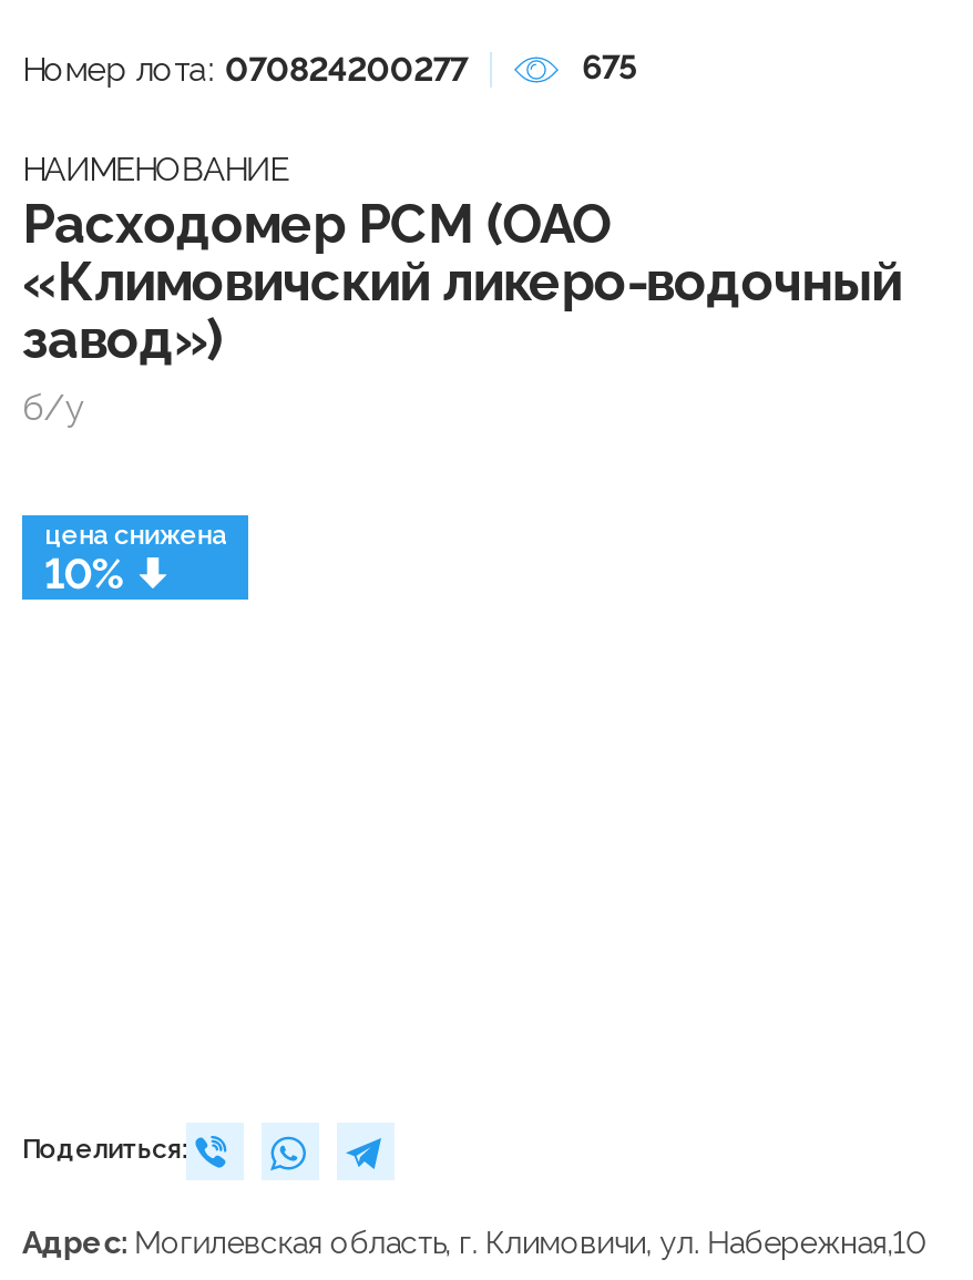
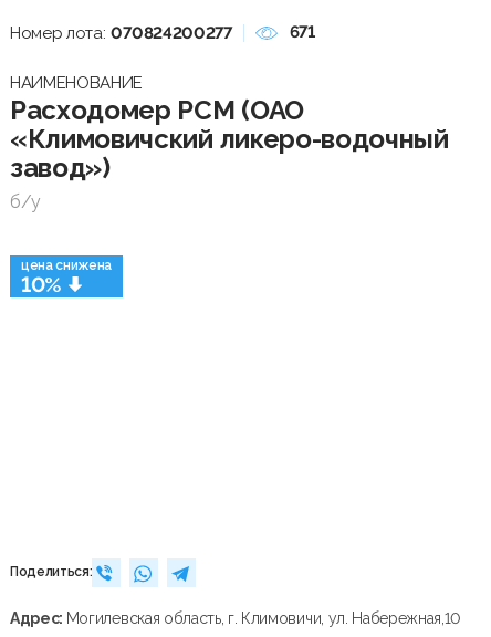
[582,48,638,88] 675 -> [289,22,315,42] 671

